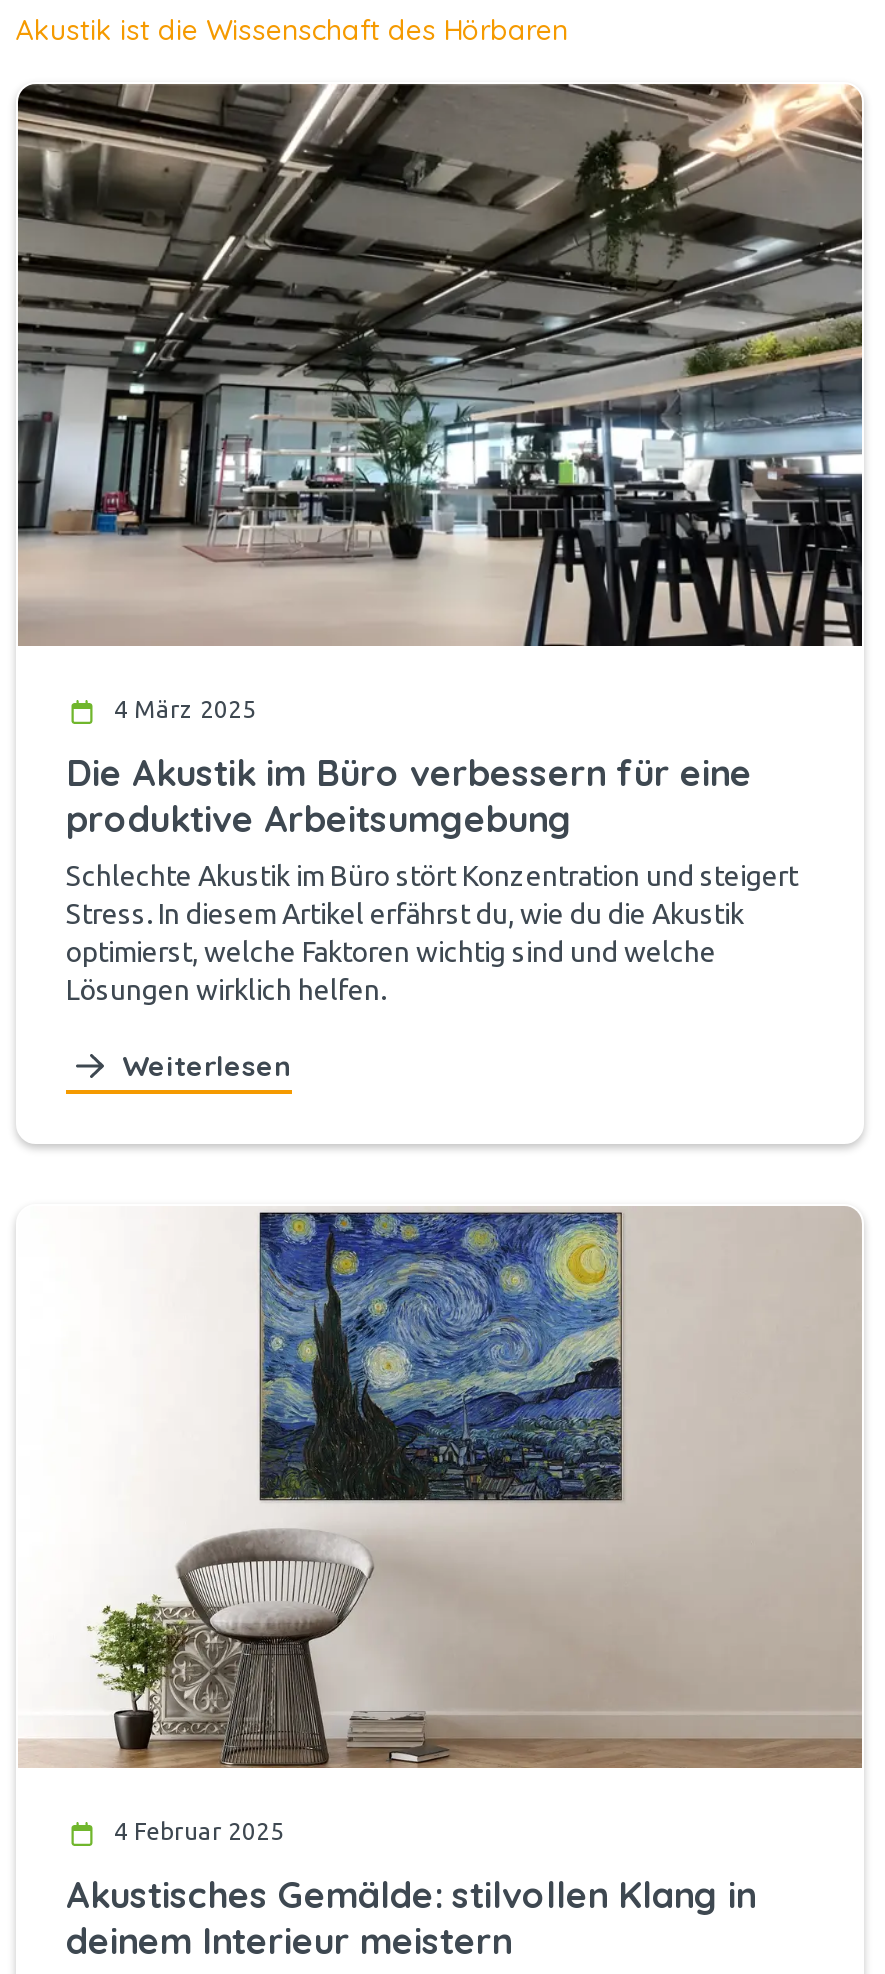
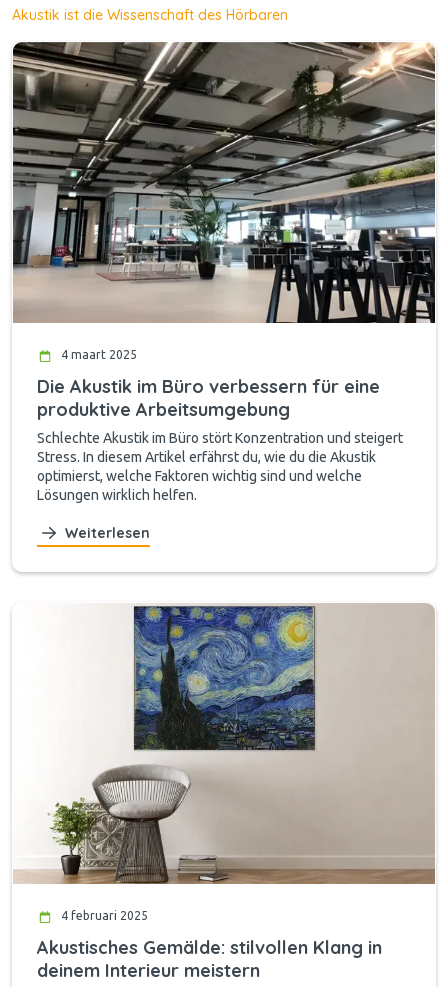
[114,697,256,723] 4 März 2025 -> [61,348,137,361] 4 maart 2025
[114,1819,284,1845] 4 Februar 2025 -> [61,909,148,922] 4 februari 2025

